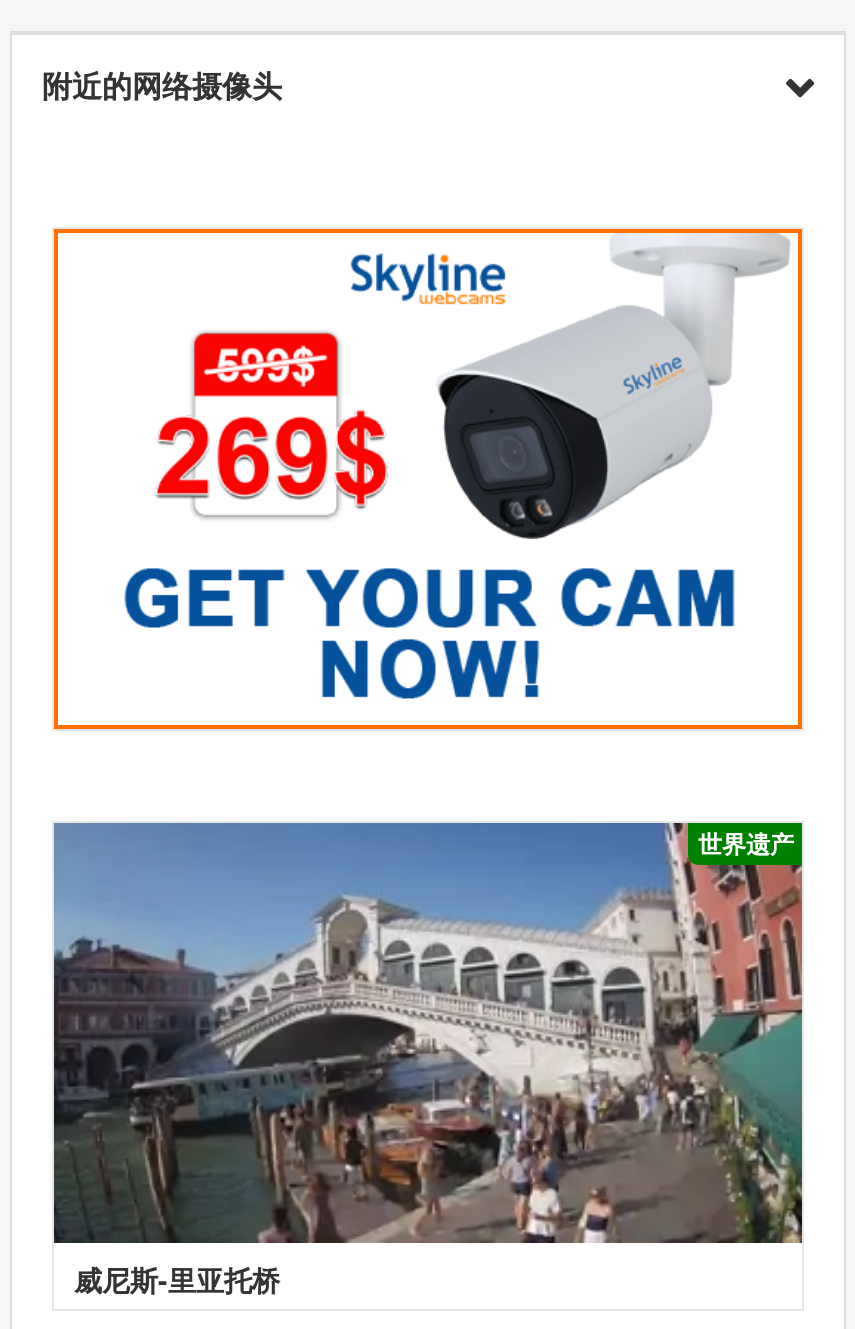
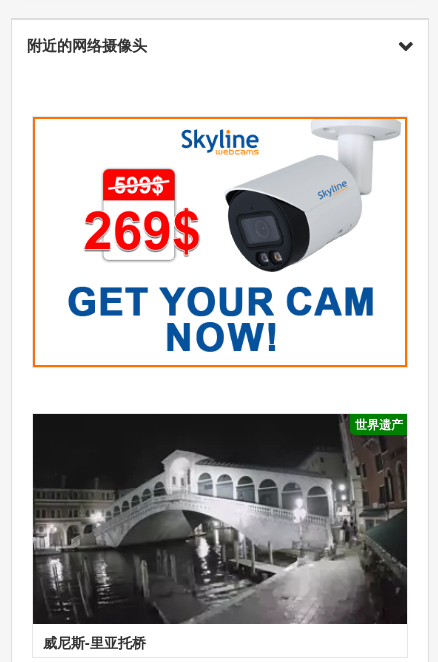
[52,821,804,1245] [image] -> [32,413,408,624] [image]

